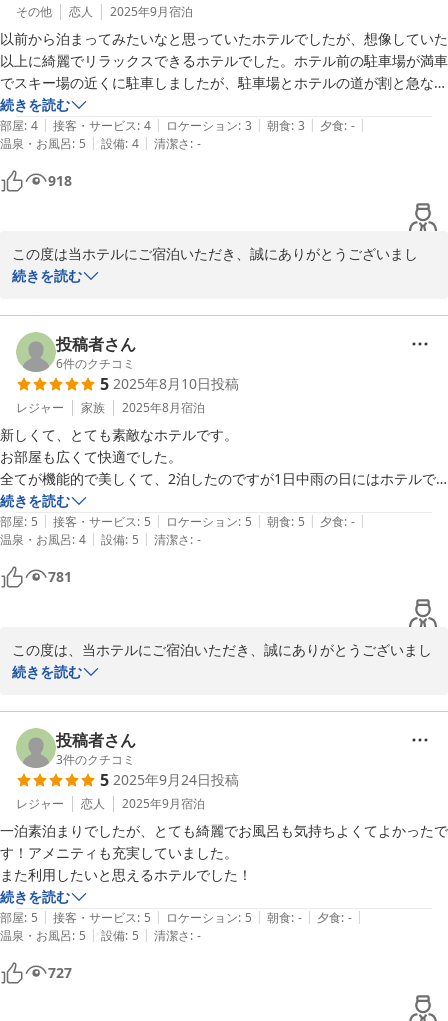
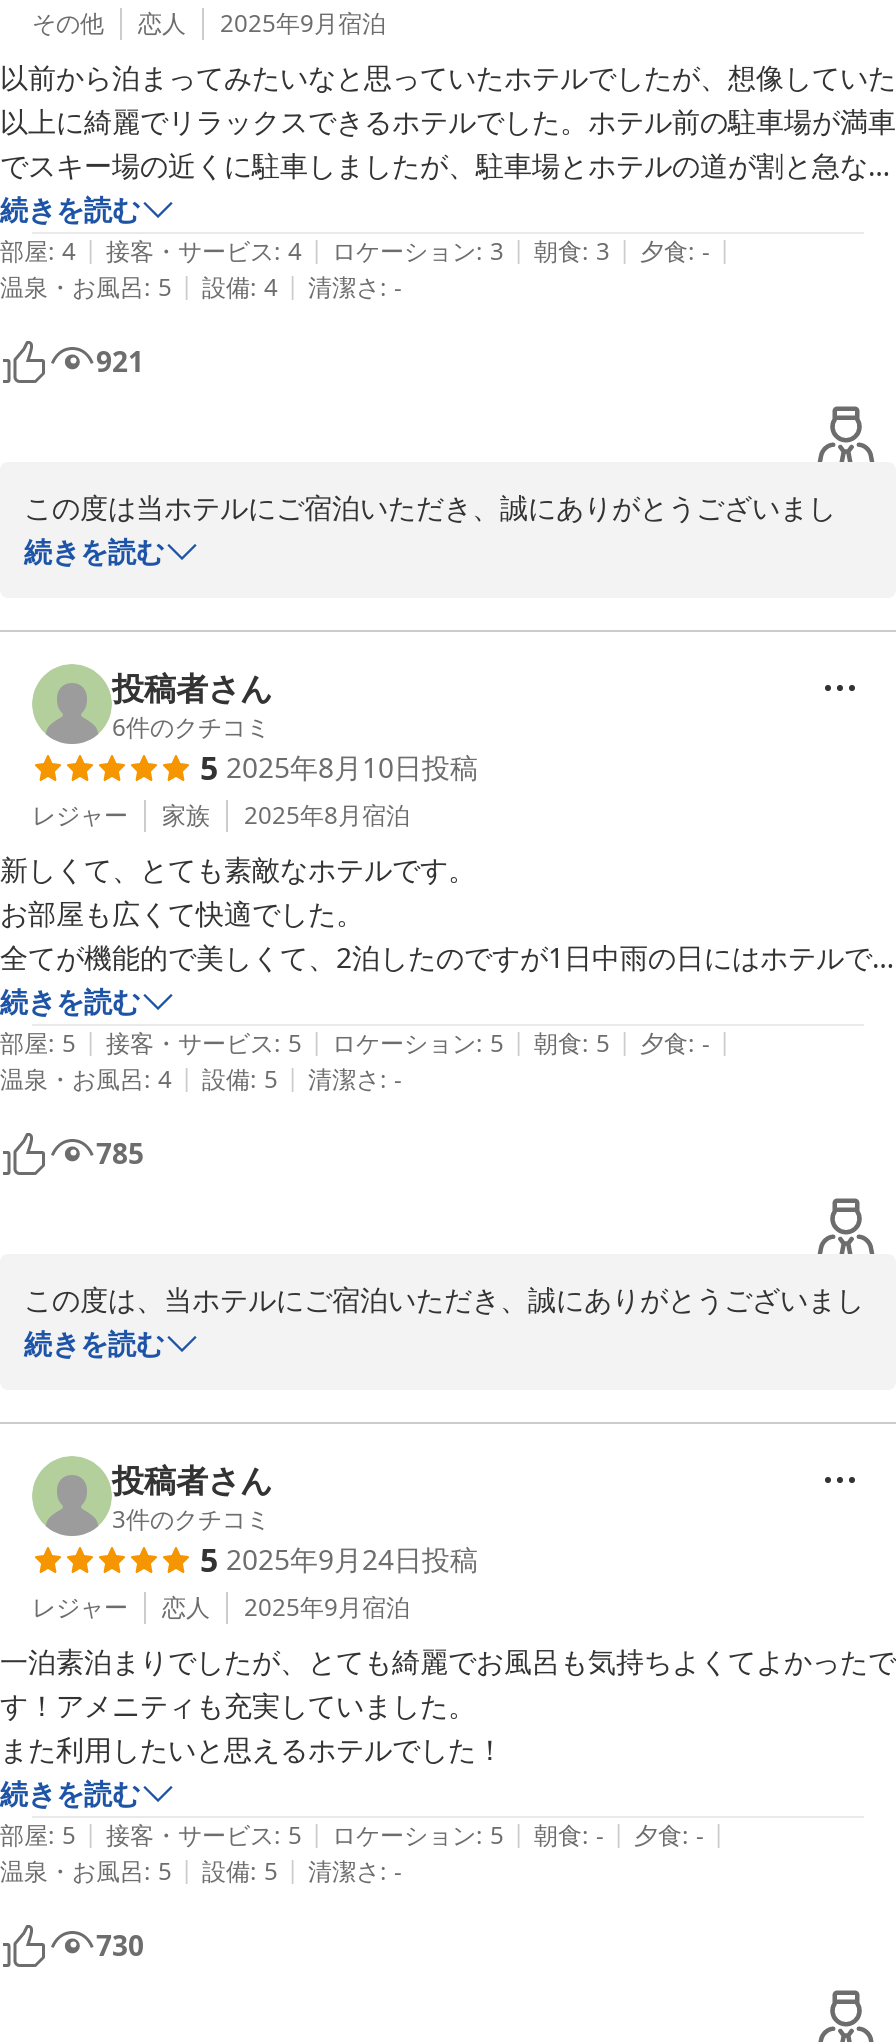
[48,171,72,190] 918 -> [96,342,144,380] 921
[48,567,72,586] 781 -> [96,1134,144,1172] 785
[48,963,72,982] 727 -> [96,1926,144,1964] 730

